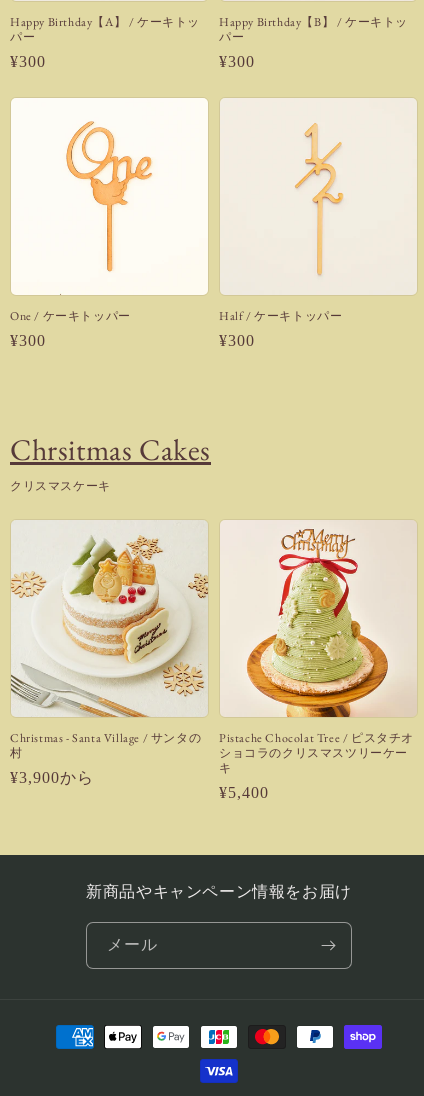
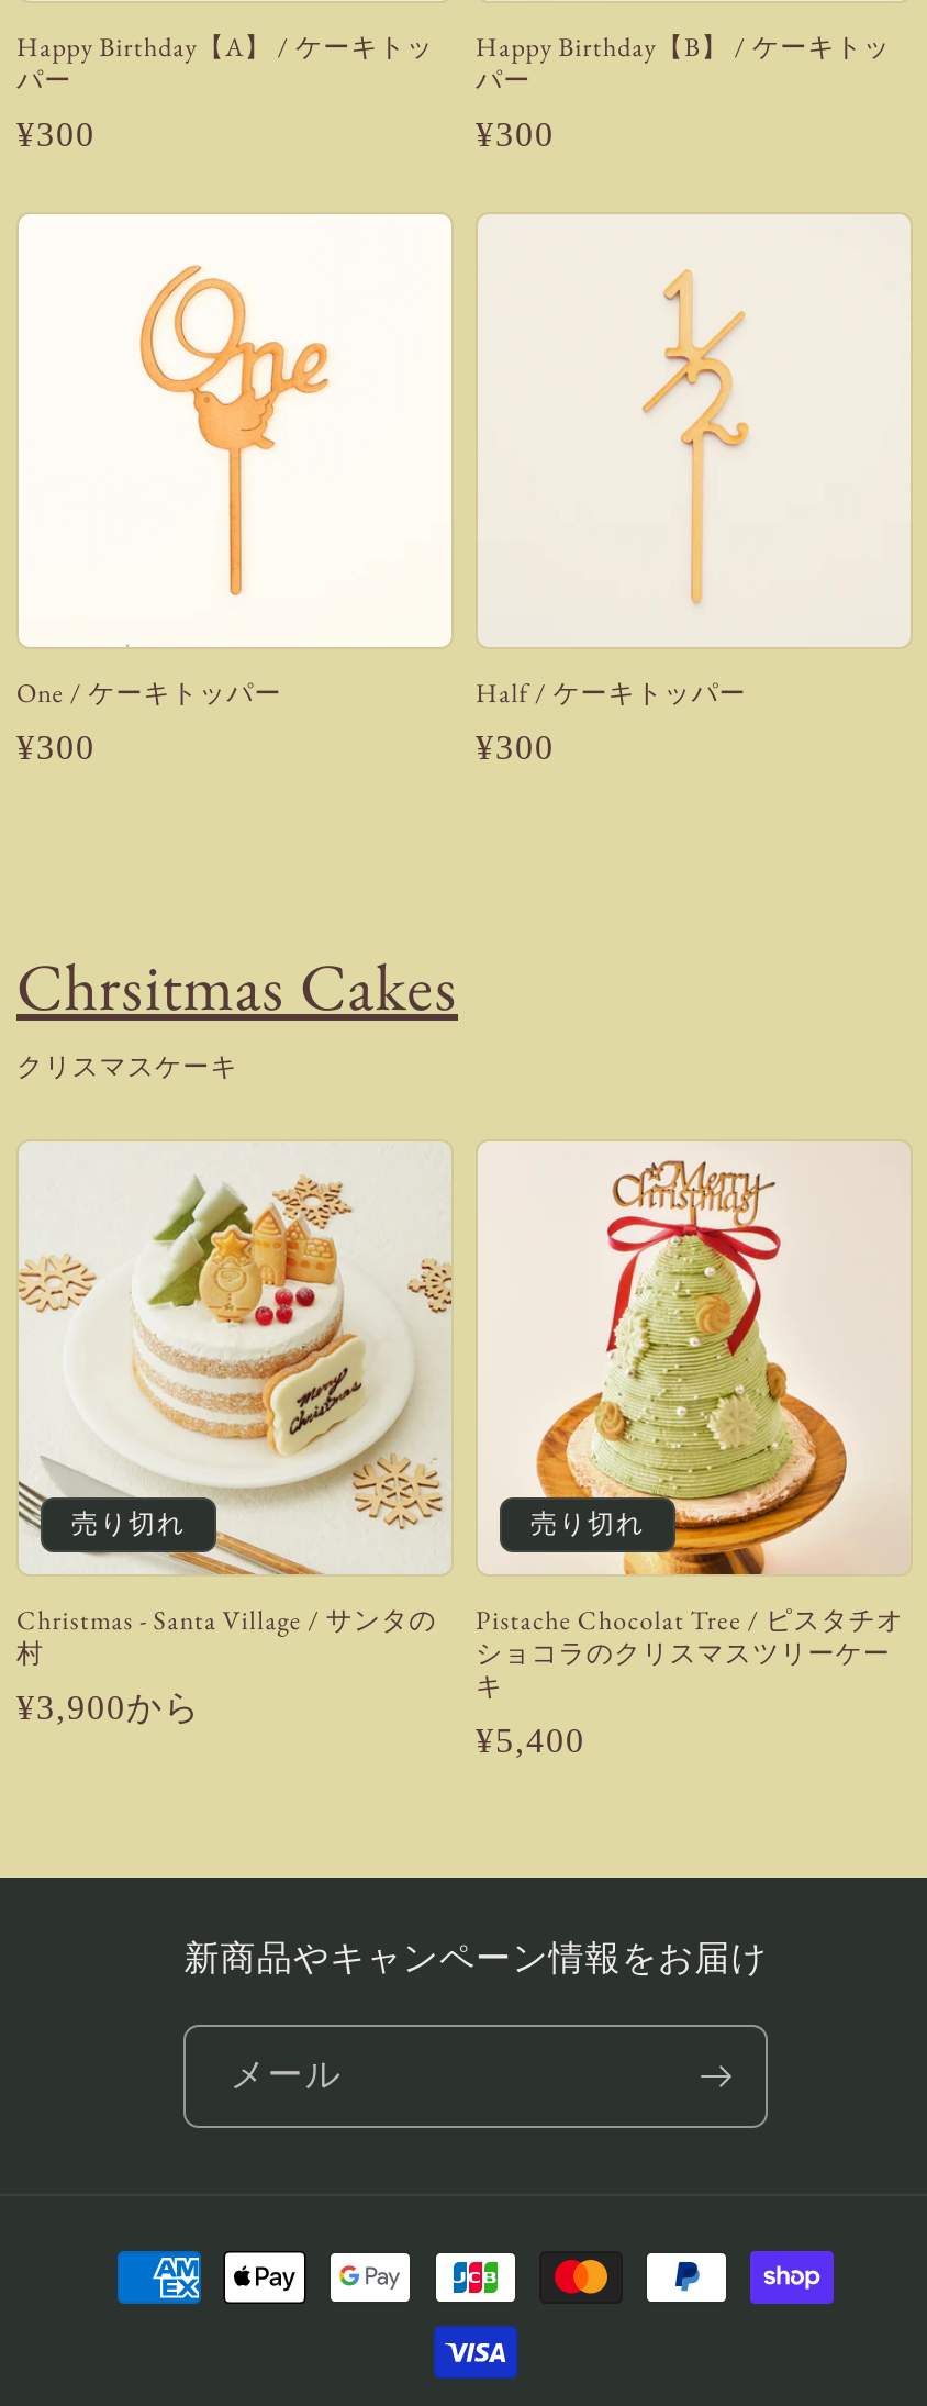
none -> [71,1509,186,1539] 売り切れ
none -> [530,1509,645,1539] 売り切れ

